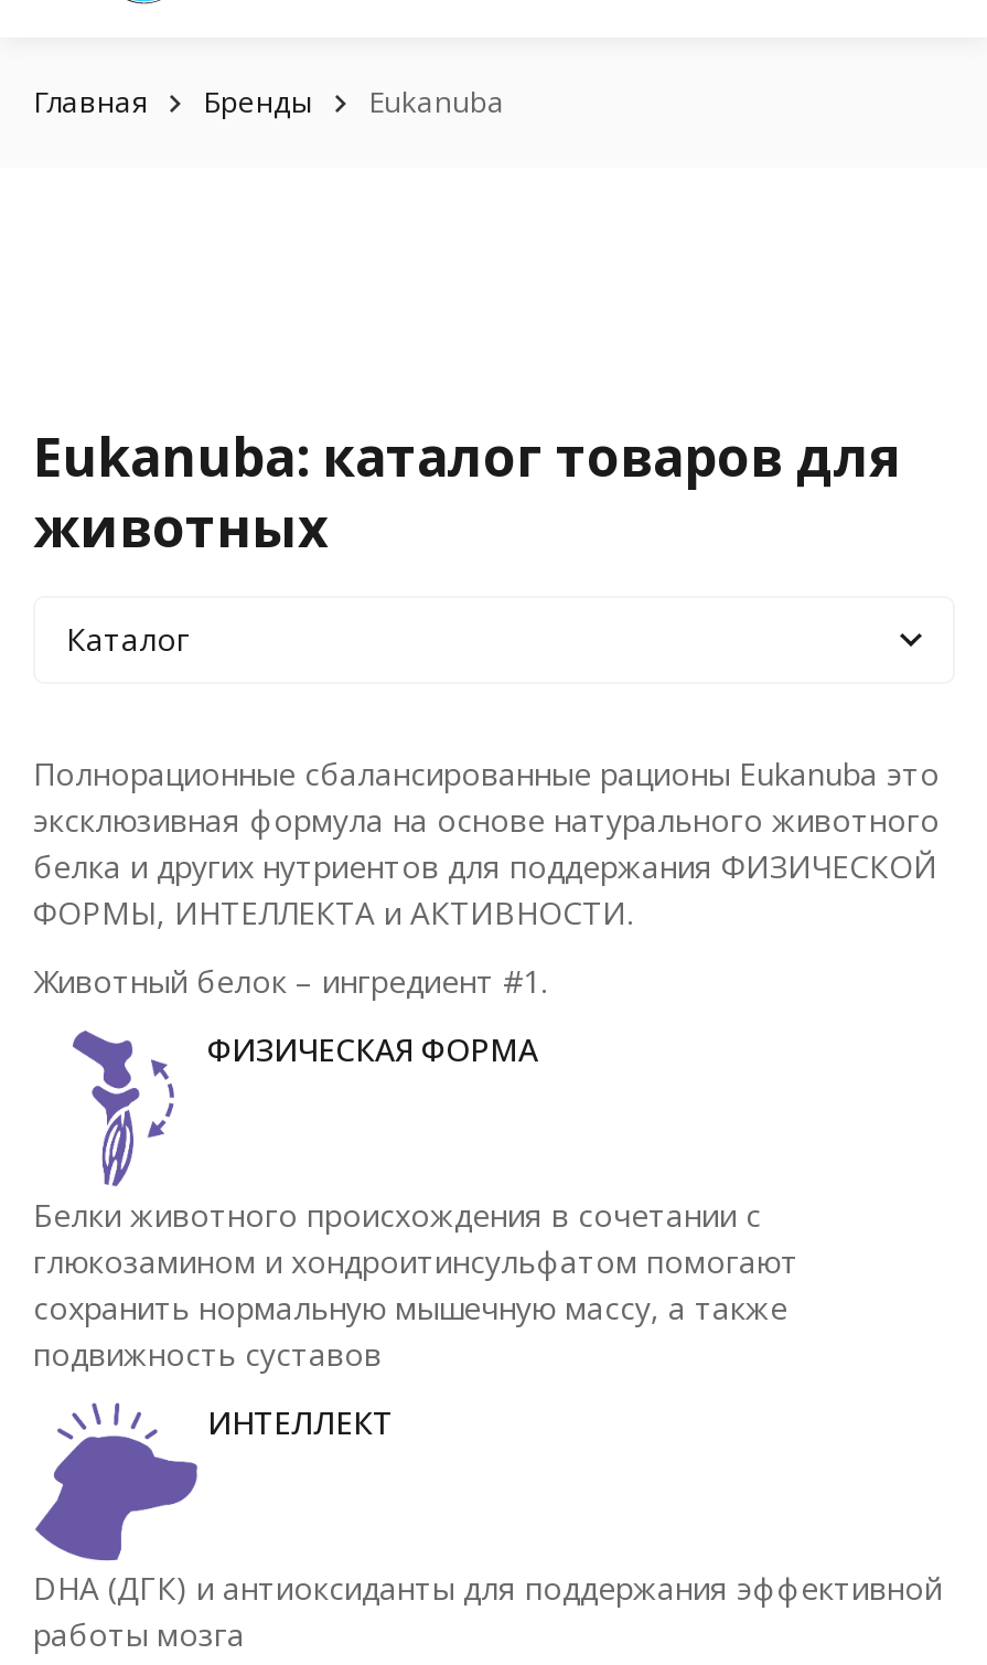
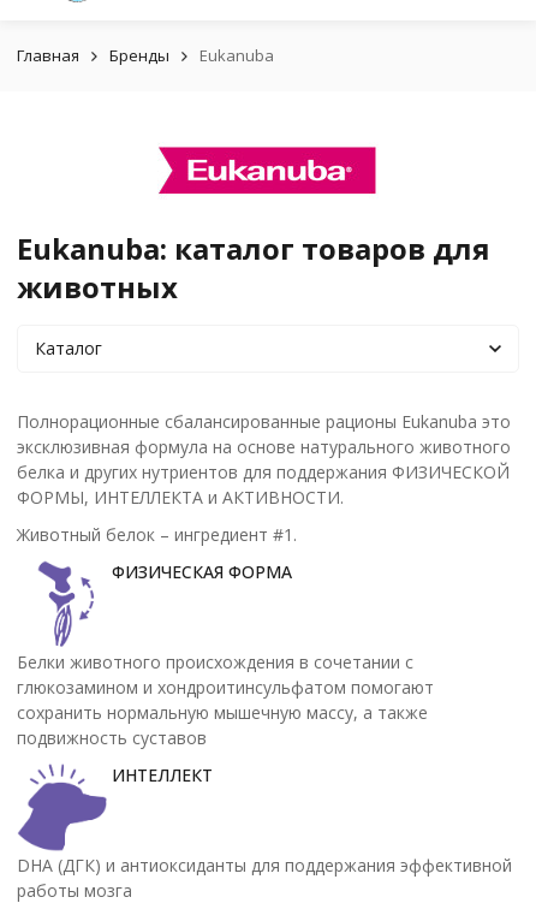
none -> [157,145,377,195] [image]

